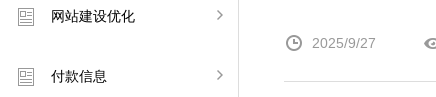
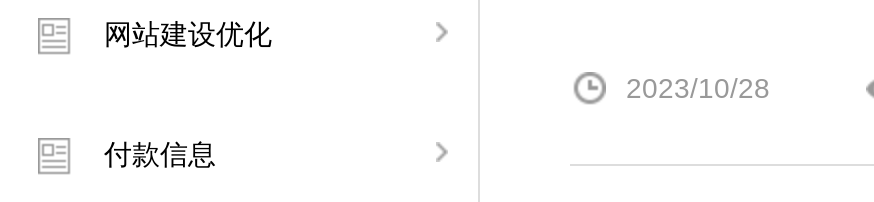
[312,35,376,51] 2025/9/27 -> [626,72,770,104] 2023/10/28

